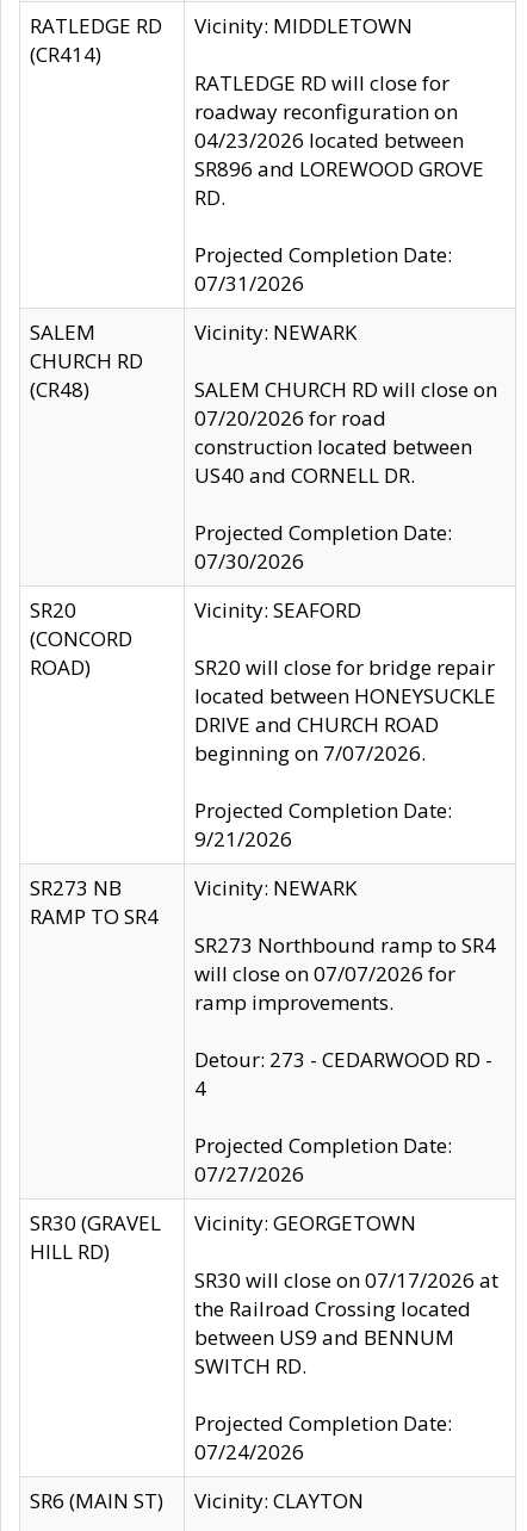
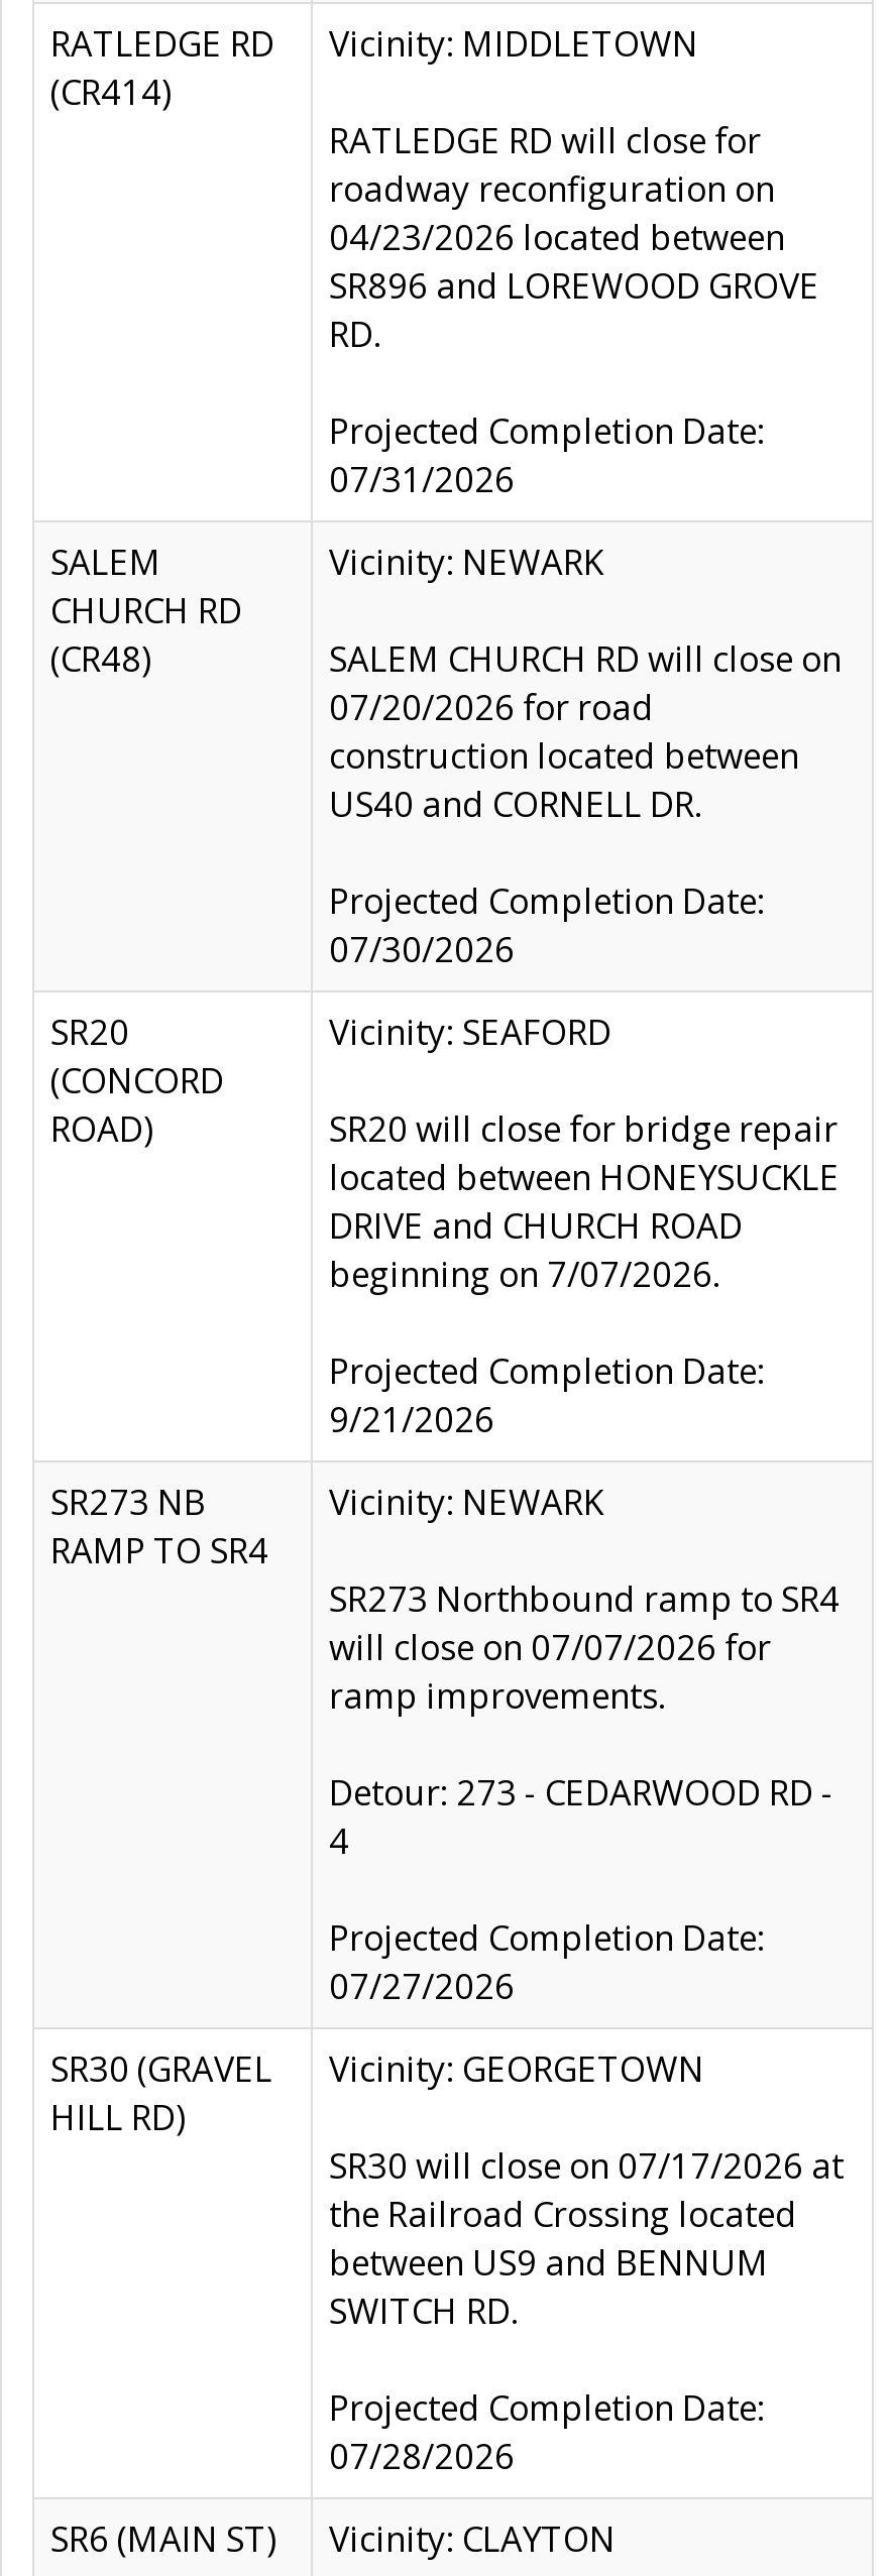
[194,1438,304,1465] 07/24/2026 -> [329,2433,515,2479] 07/28/2026

